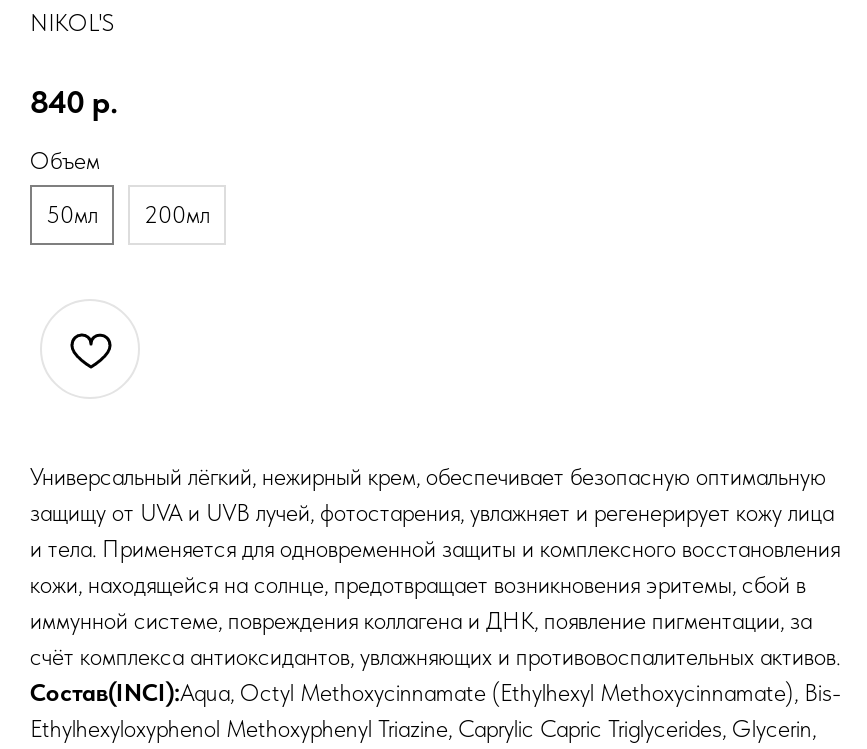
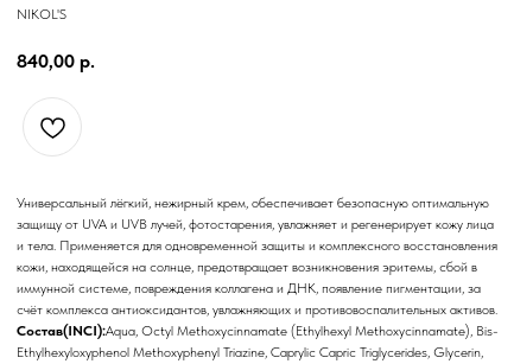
[30,83,210,229] 840 р. | Объем | 50мл | 200мл -> [17,50,95,72] 840,00 р.

